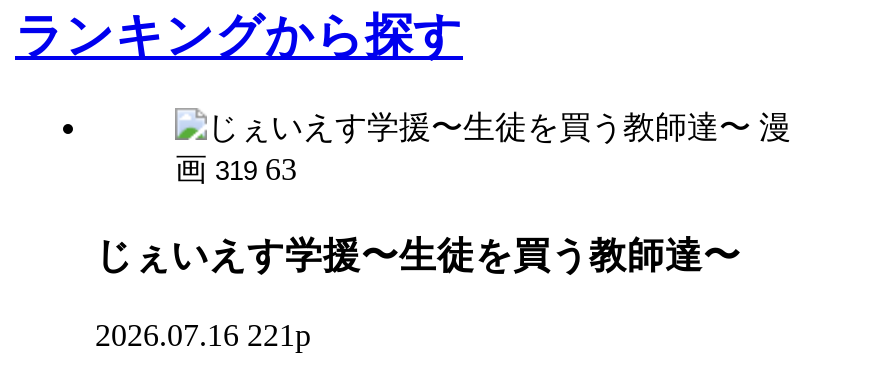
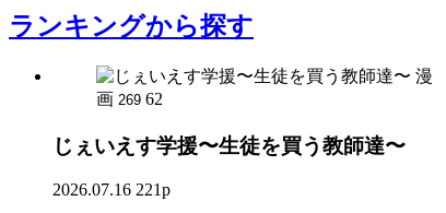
[175,152,297,186] 画 319 63 -> [96,90,163,108] 画 269 62

